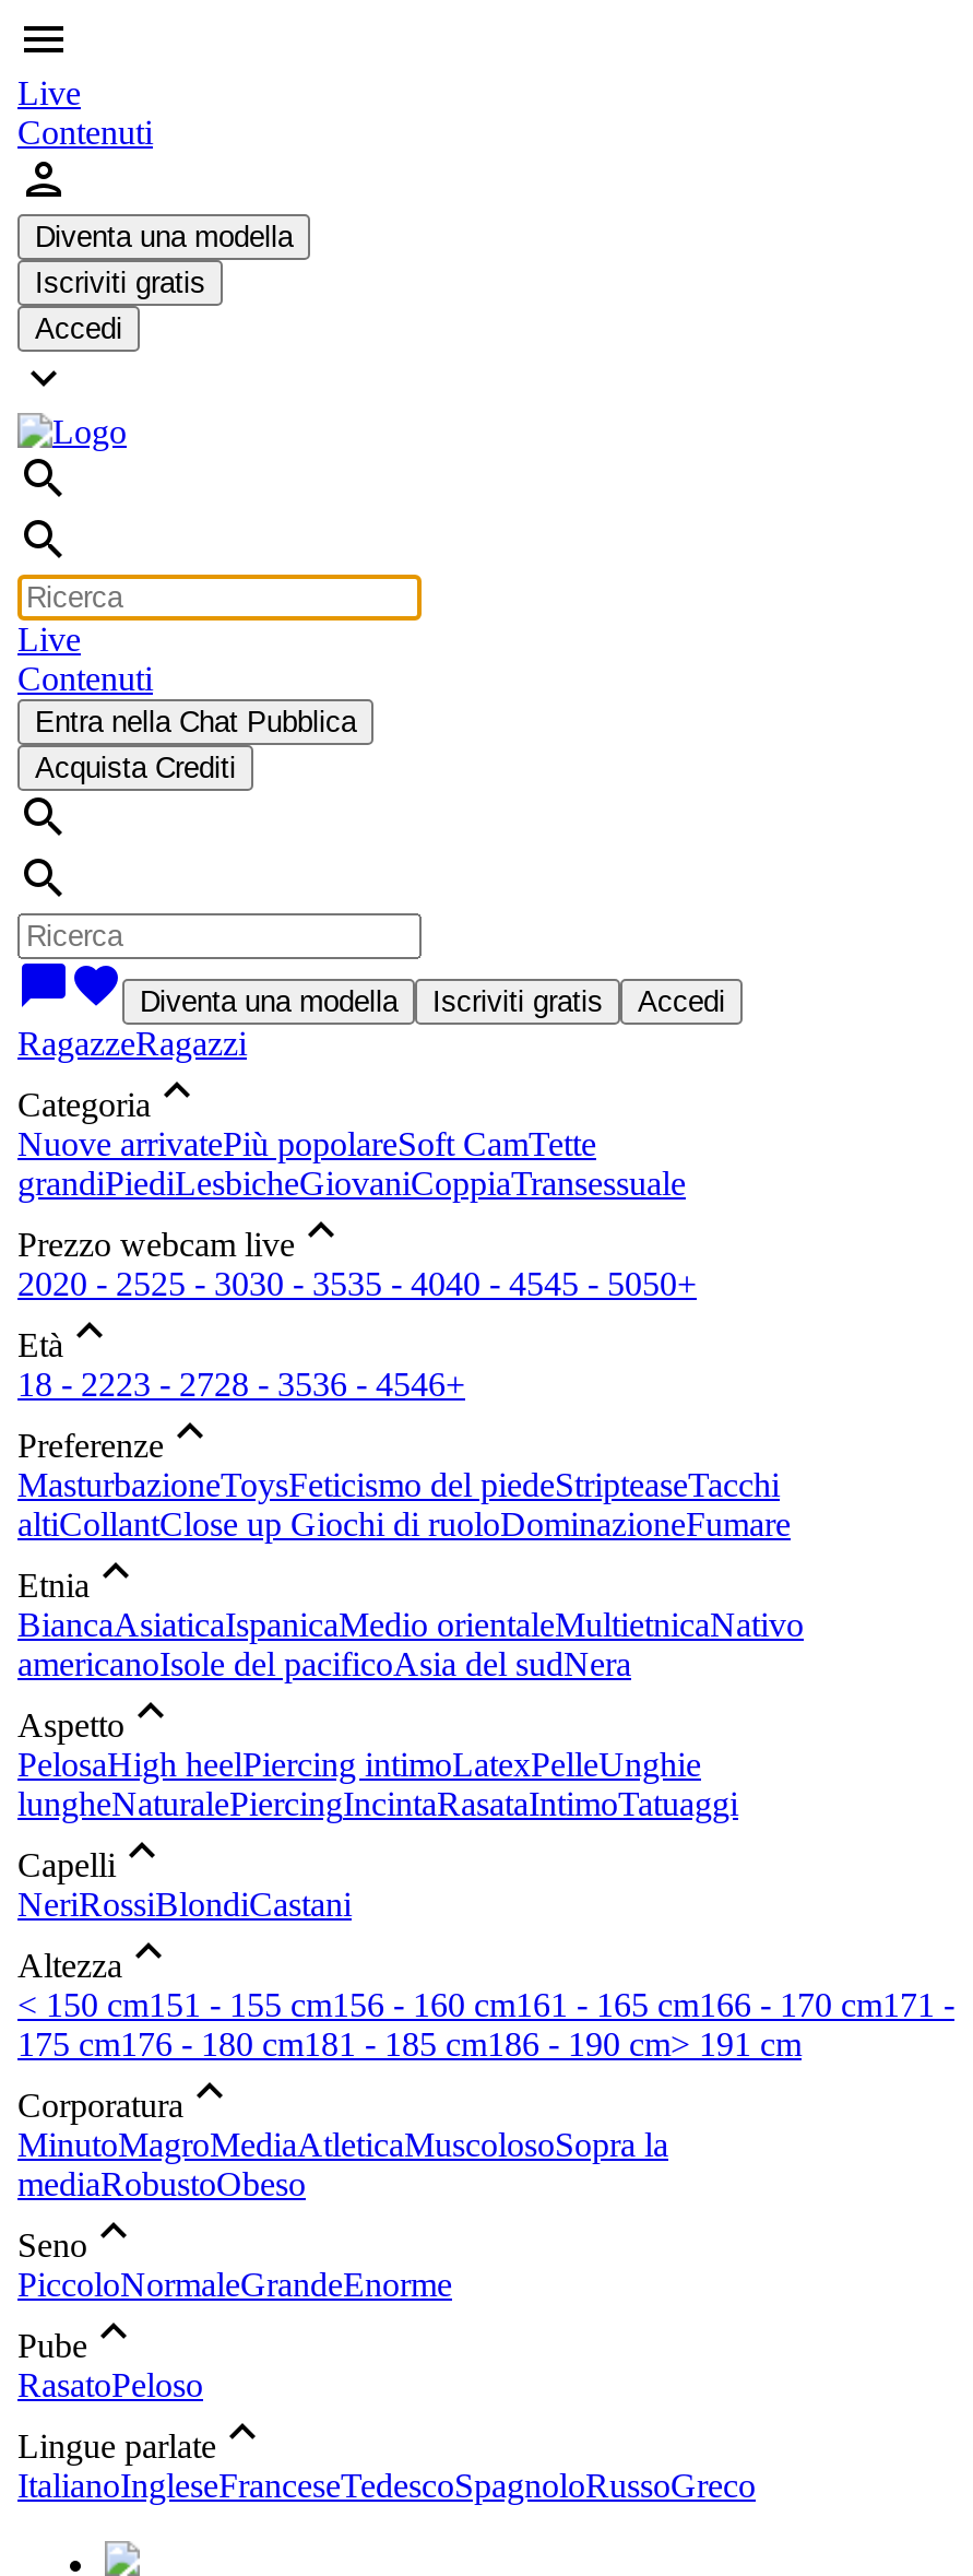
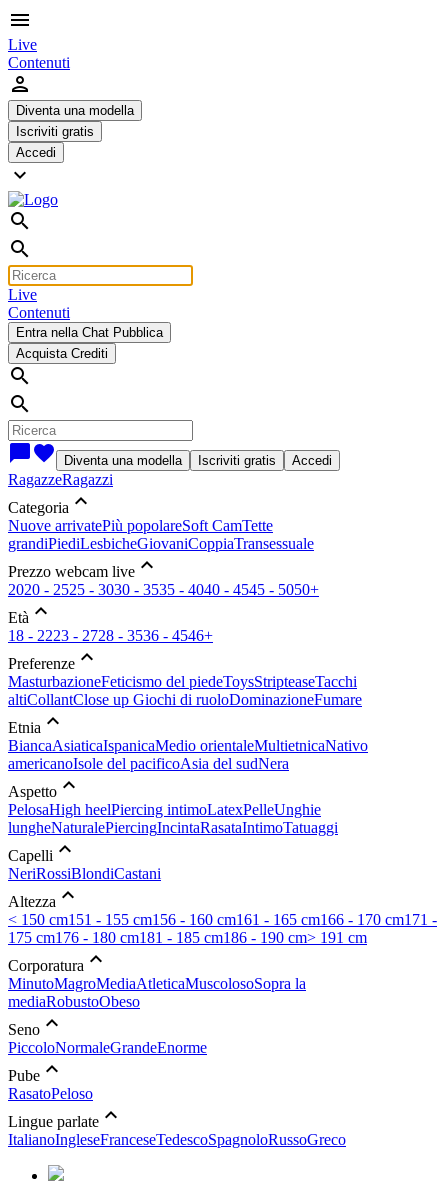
[17,1466,780,1503] MasturbazioneToysFeticismo del piedeStripteaseTacchi -> [8,673,357,690] MasturbazioneFeticismo del piedeToysStripteaseTacchi

